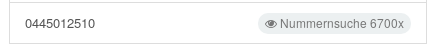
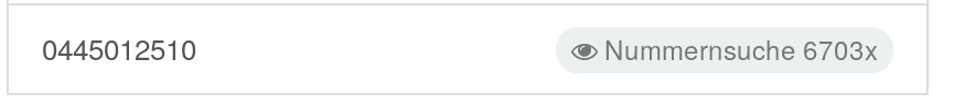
[277,14,404,31] Nummernsuche 6700x -> [598,30,878,67] Nummernsuche 6703x

